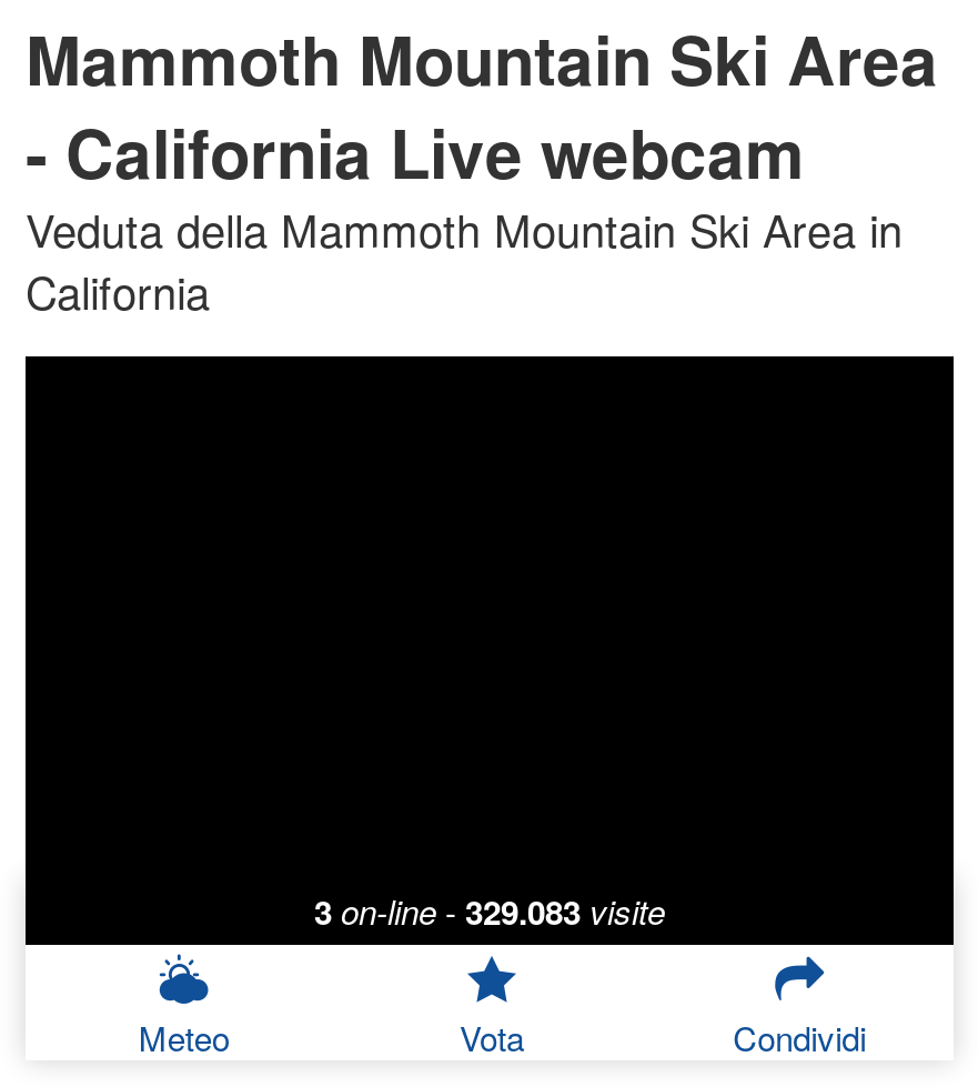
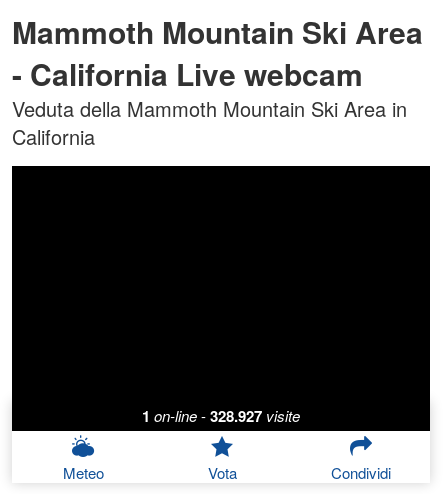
[314,887,665,936] 3 on-line - 329.083 visite -> [142,405,300,427] 1 on-line - 328.927 visite

